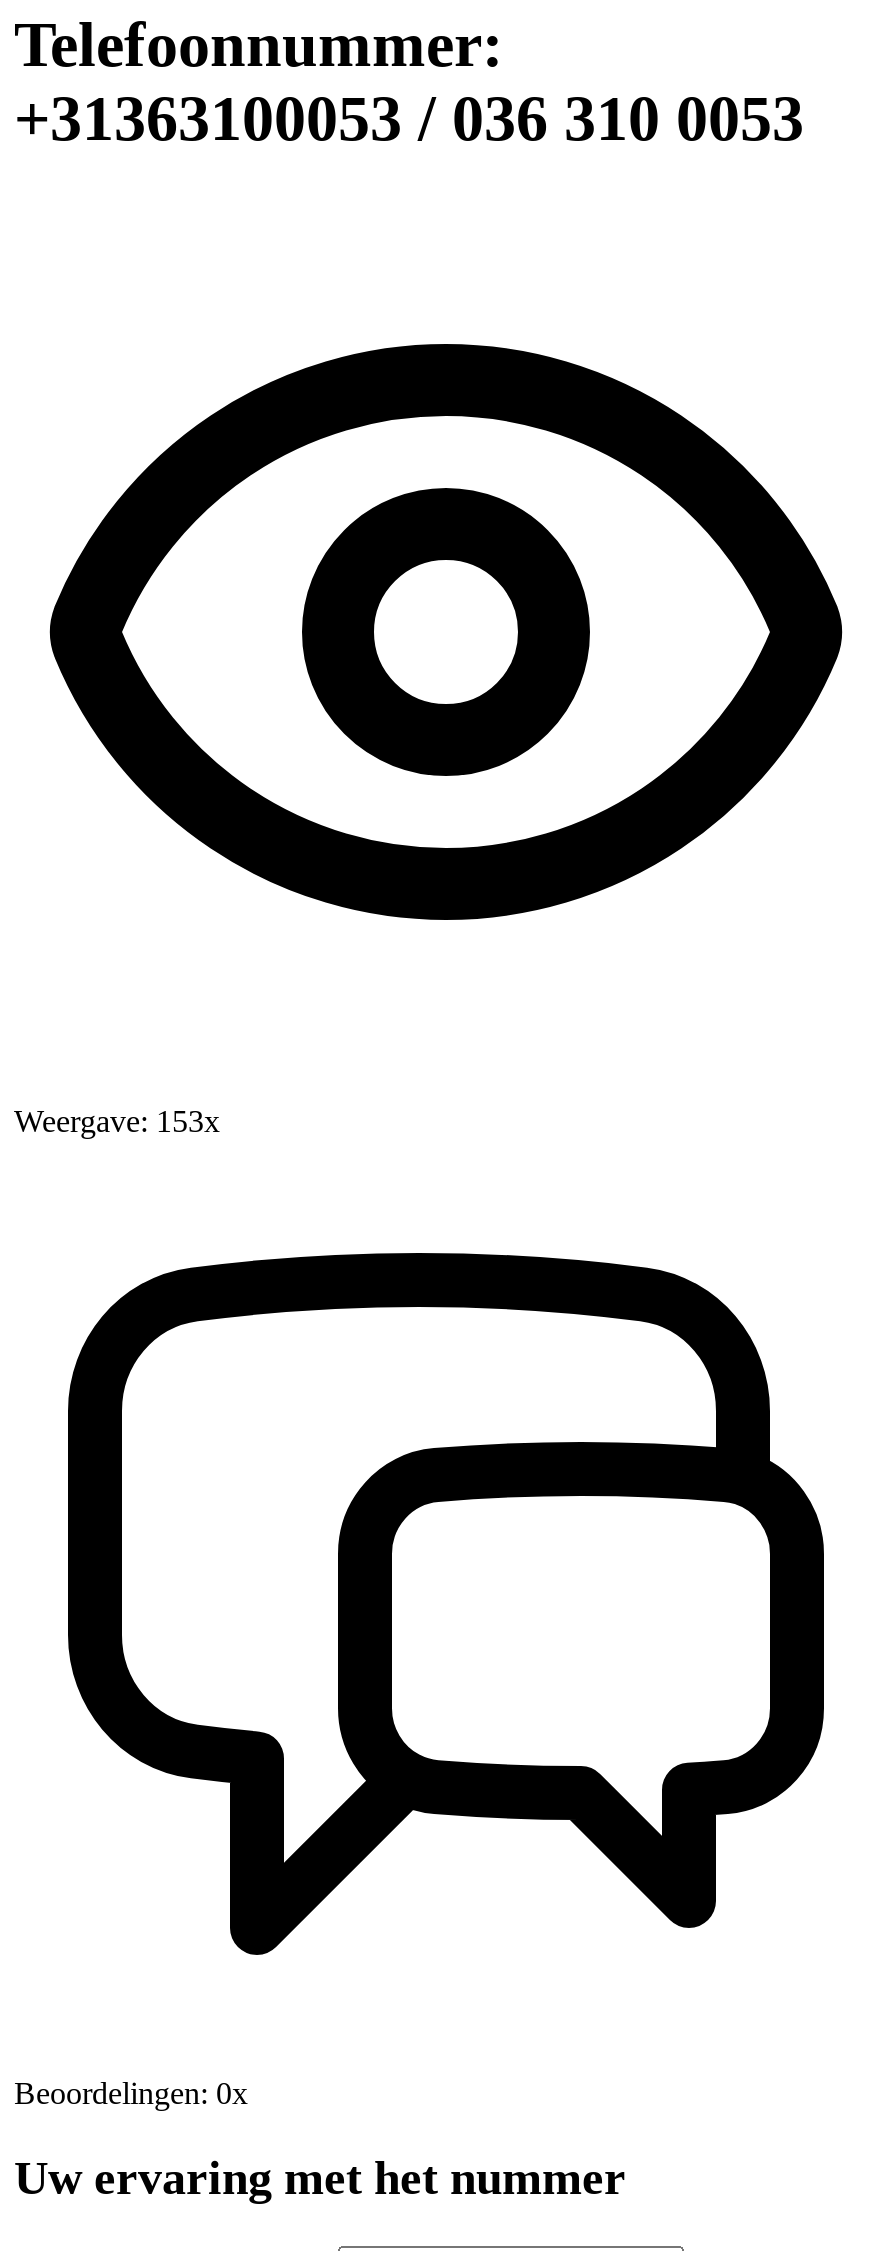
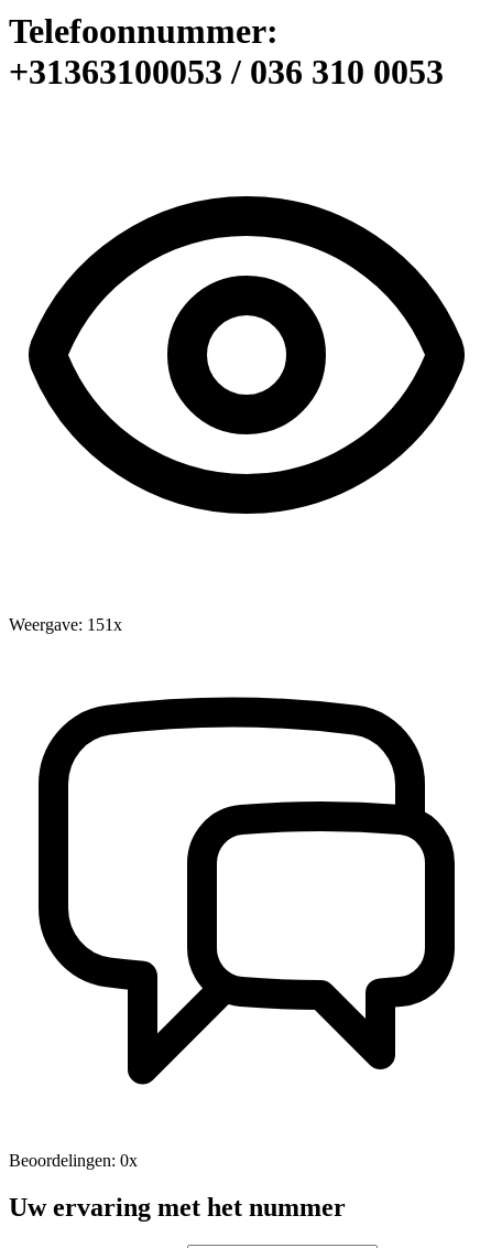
[14,1104,220,1138] Weergave: 153x -> [9,615,122,634] Weergave: 151x

